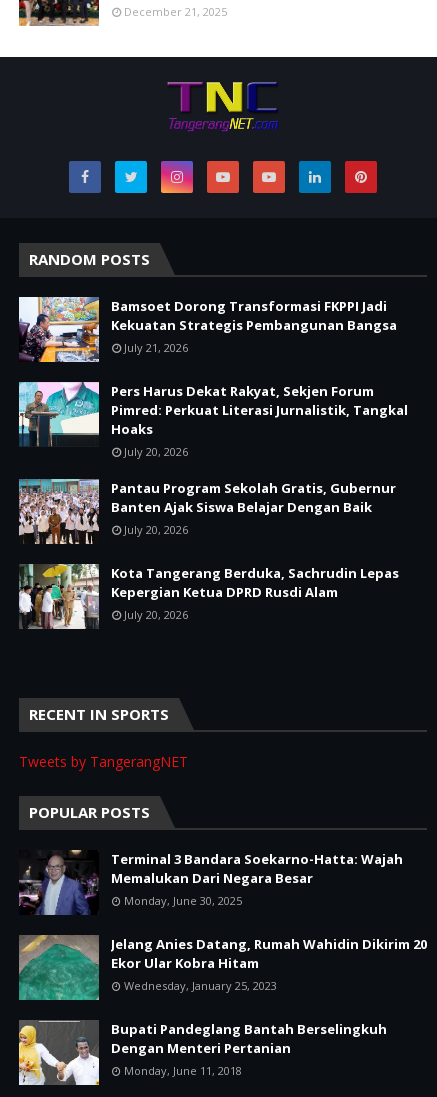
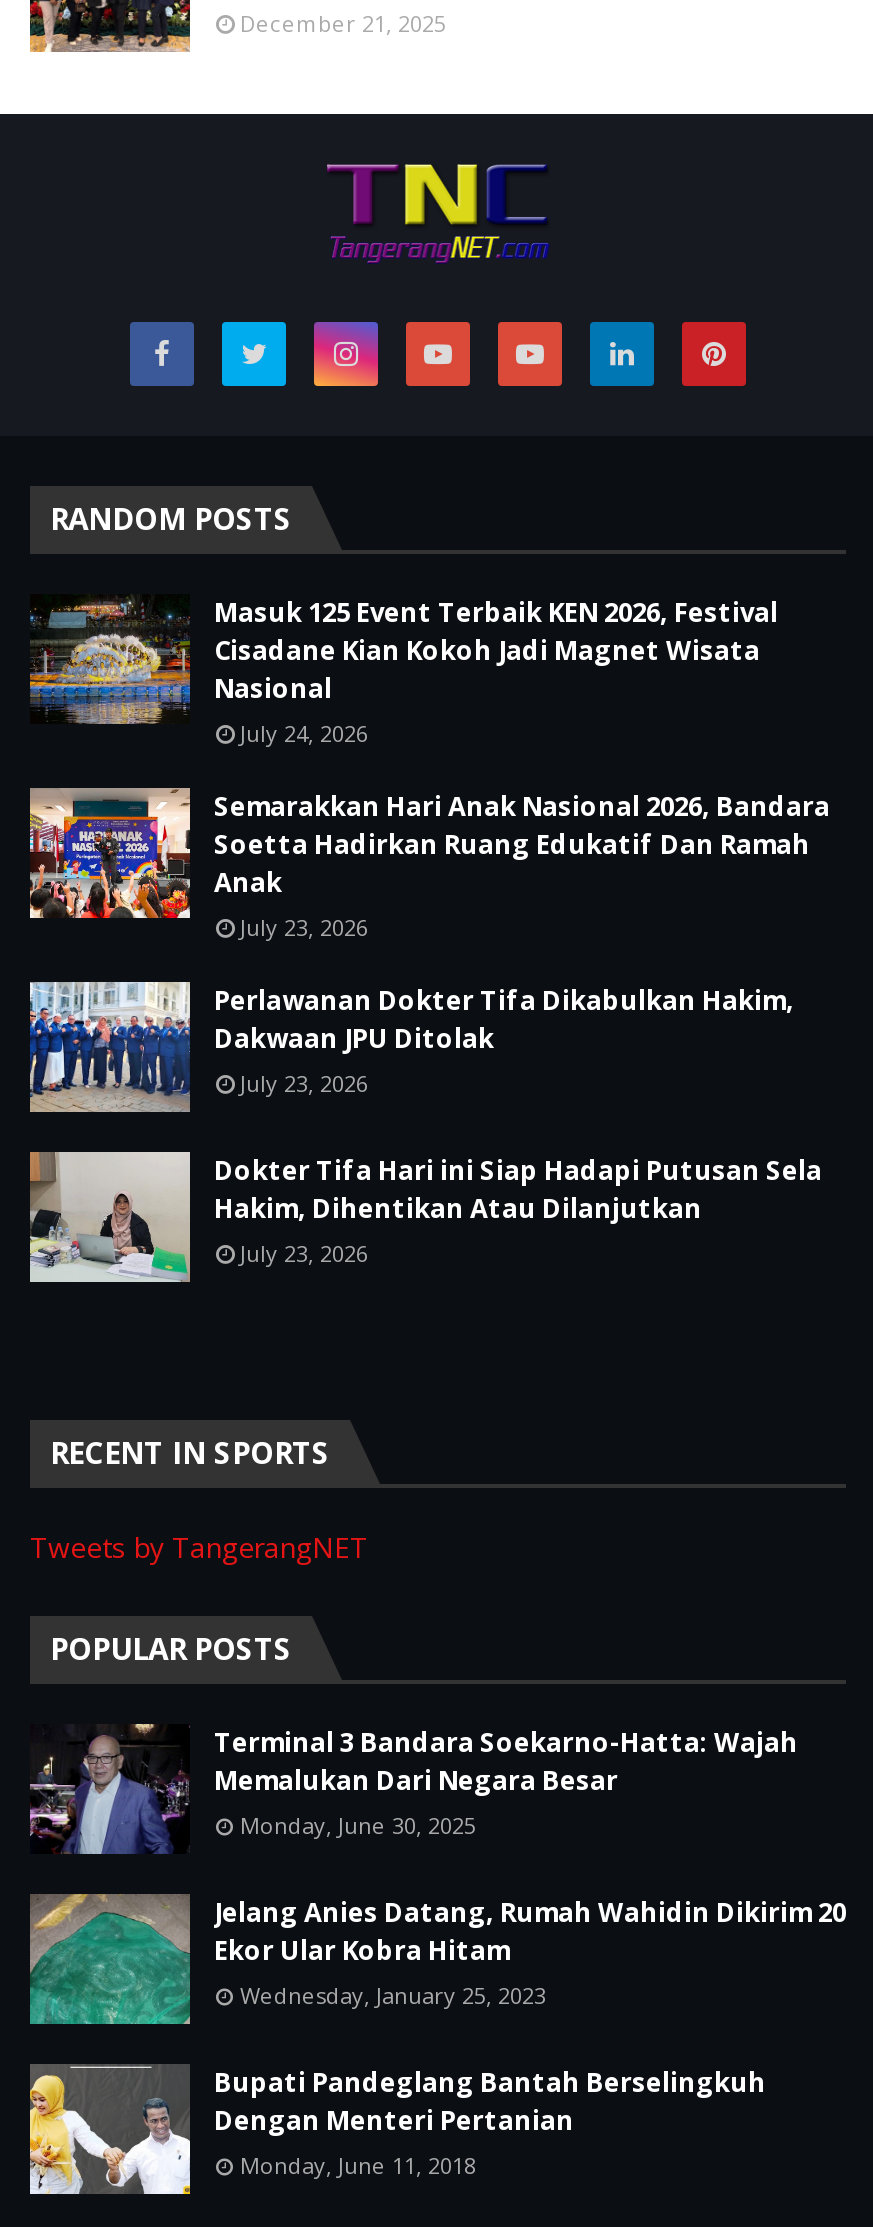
[18,296,397,363] [image] | Bamsoet Dorong Transformasi FKPPI Jadi | Kekuatan Strategis Pembangunan Bangsa | July 21, 2026 -> [30,594,778,748] [image] | Masuk 125 Event Terbaik KEN 2026, Festival | Cisadane Kian Kokoh Jadi Magnet Wisata | Nasional | July 24, 2026
[18,381,408,459] [image] | Pers Harus Dekat Rakyat, Sekjen Forum | Pimred: Perkuat Literasi Jurnalistik, Tangkal | Hoaks | July 20, 2026 -> [28,786,830,942] [image] | Semarakkan Hari Anak Nasional 2026, Bandara | Soetta Hadirkan Ruang Edukatif Dan Ramah | Anak | July 23, 2026
[18,478,396,544] [image] | Pantau Program Sekolah Gratis, Gubernur | Banten Ajak Siswa Belajar Dengan Baik | July 20, 2026 -> [28,980,794,1114] [image] | Perlawanan Dokter Tifa Dikabulkan Hakim, | Dakwaan JPU Ditolak | July 23, 2026
[19,563,399,629] [image] | Kota Tangerang Berduka, Sachrudin Lepas | Kepergian Ketua DPRD Rusdi Alam | July 20, 2026 -> [30,1150,822,1284] [image] | Dokter Tifa Hari ini Siap Hadapi Putusan Sela | Hakim, Dihentikan Atau Dilanjutkan | July 23, 2026

